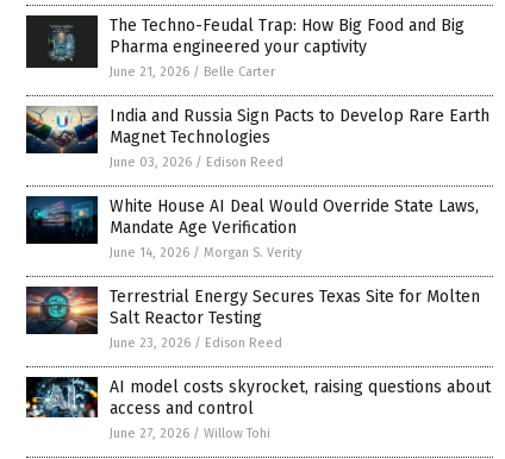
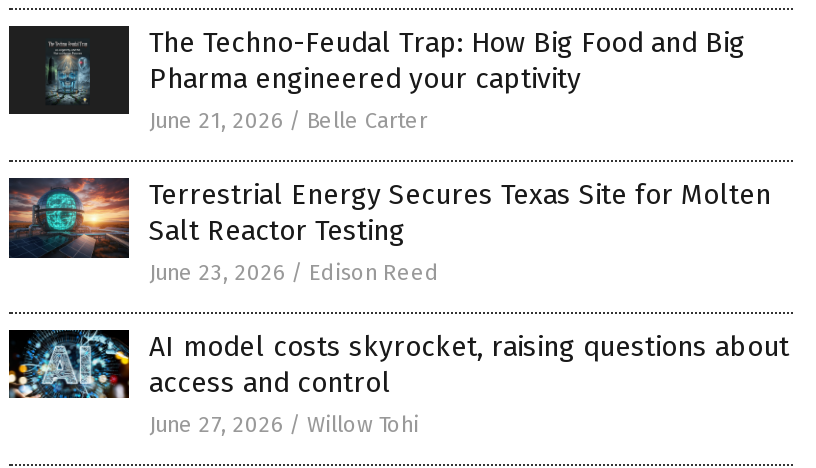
[25,106,490,261] [image] | India and Russia Sign Pacts to Develop Rare Earth | Magnet Technologies | June 03, 2026 / Edison Reed | White House AI Deal Would Override State Laws, | Mandate Age Verification | June 14, 2026 / Morgan S. Verity -> none
[26,196,93,245] [image] -> none

